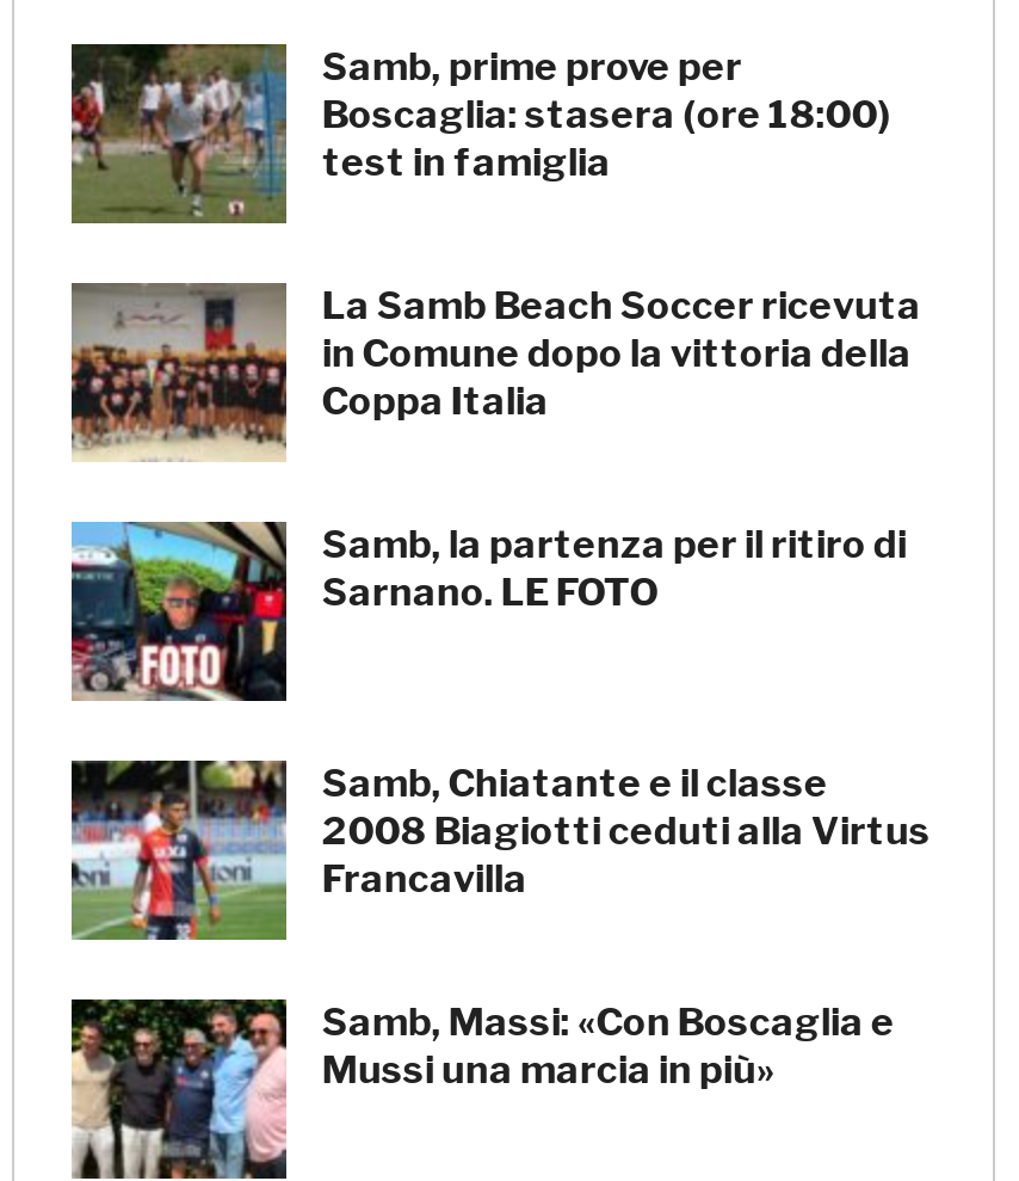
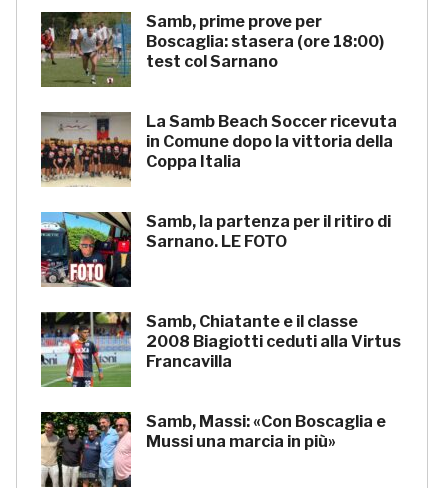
[322,139,611,184] test in famiglia -> [146,51,278,70] test col Sarnano

